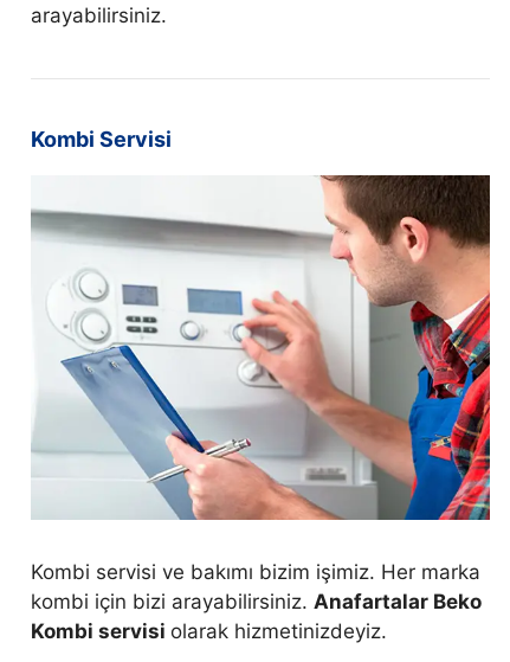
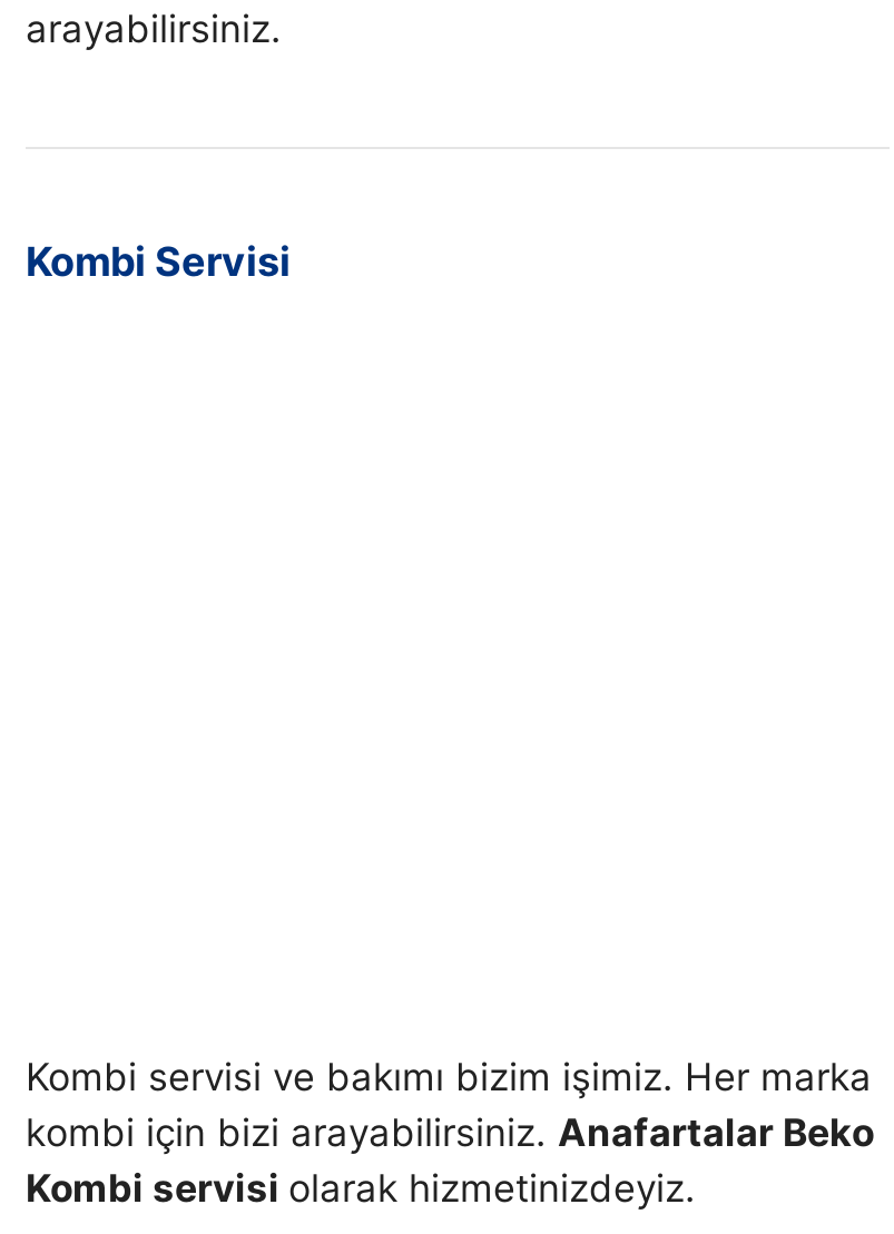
[30,174,491,521] [image] -> none

